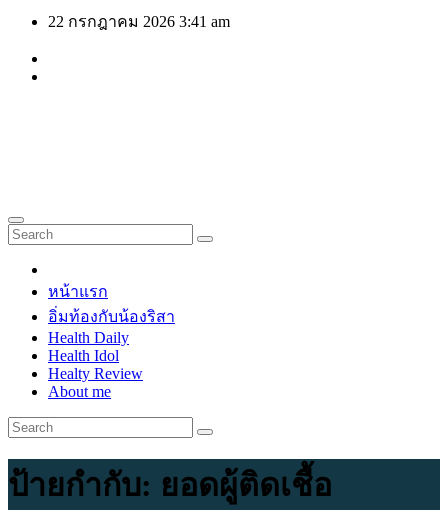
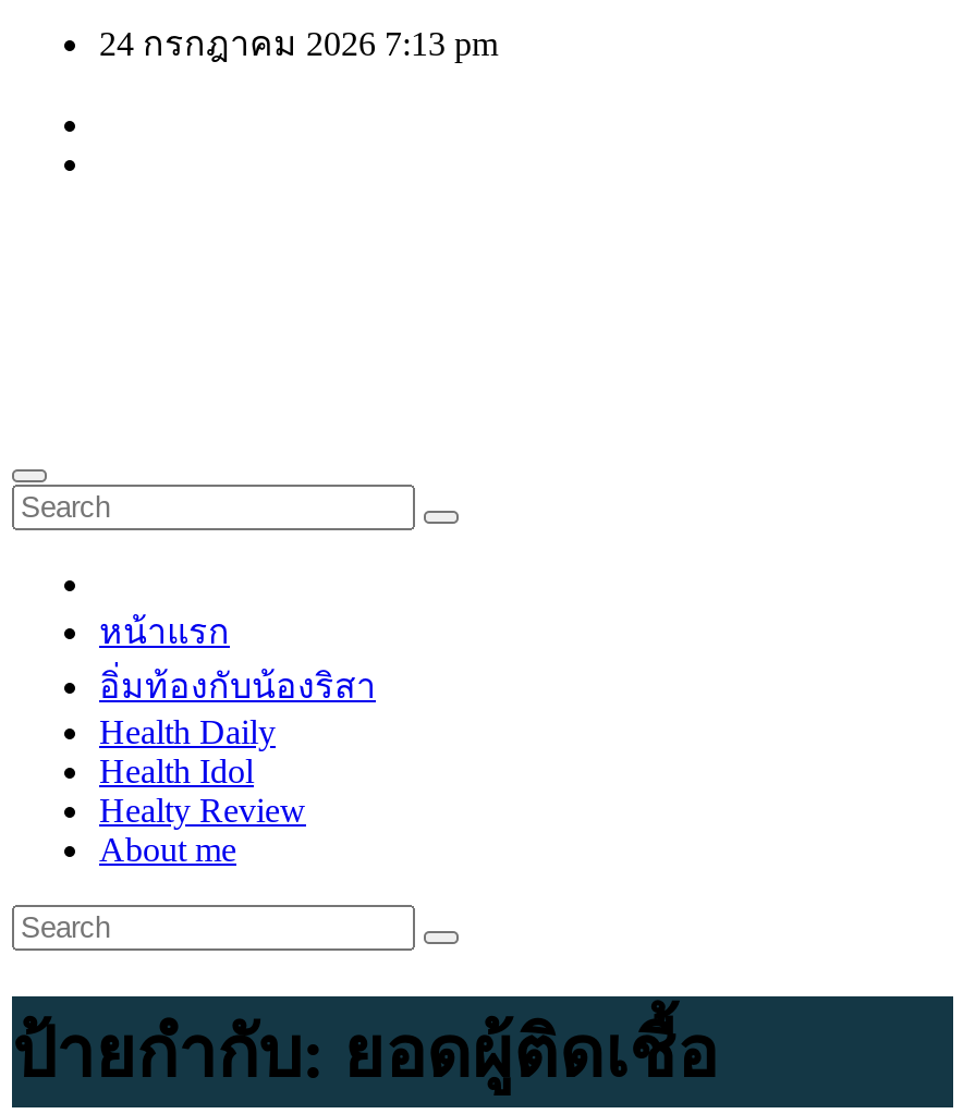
[48,13,230,30] 22 กรกฎาคม 2026 3:41 am -> [99,25,498,62] 24 กรกฎาคม 2026 7:13 pm

